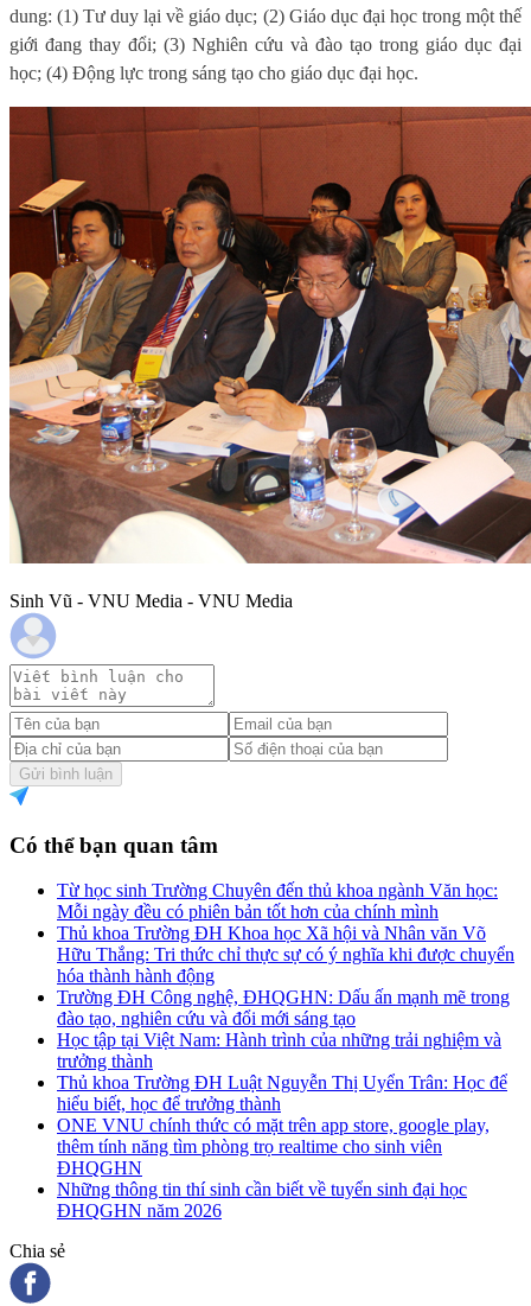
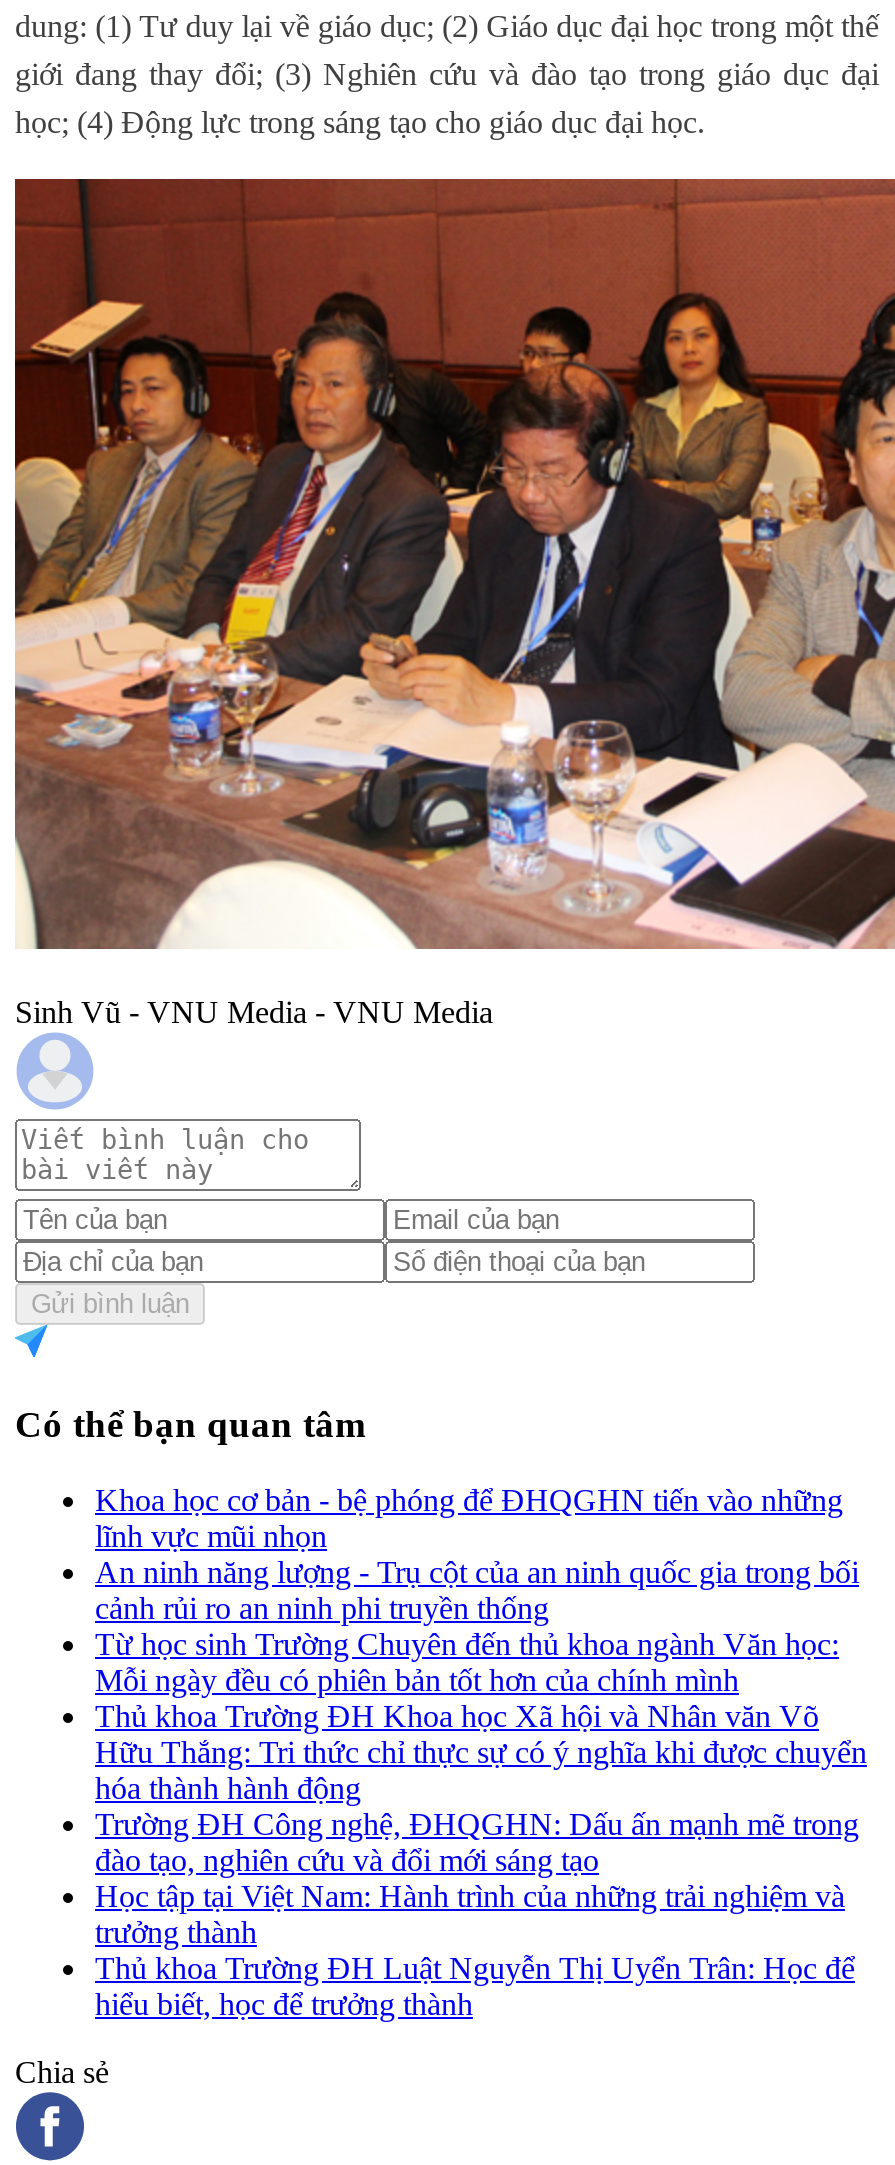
none -> [95,1483,859,1625] Khoa học cơ bản - bệ phóng để ĐHQGHN tiến vào những | lĩnh vực mũi nhọn | An ninh năng lượng - Trụ cột của an ninh quốc gia trong bối | cảnh rủi ro an ninh phi truyền thống
moved [57,880,514,1114] -> [95,1627,867,2021]: Từ học sinh Trường Chuyên đến thủ khoa ngành Văn học: | Mỗi ngày đều có phiên bản tốt hơn của chính mình | Thủ khoa Trường ĐH Khoa học Xã hội và Nhân văn Võ | ... | Thủ khoa Trường ĐH Luật Nguyễn Thị Uyển Trân: Học để | hiểu biết, học để trưởng thành
[57,1115,490,1221] ONE VNU chính thức có mặt trên app store, google play, | thêm tính năng tìm phòng trọ realtime cho sinh viên | ĐHQGHN | Những thông tin thí sinh cần biết về tuyển sinh đại học | ĐHQGHN năm 2026 -> none

